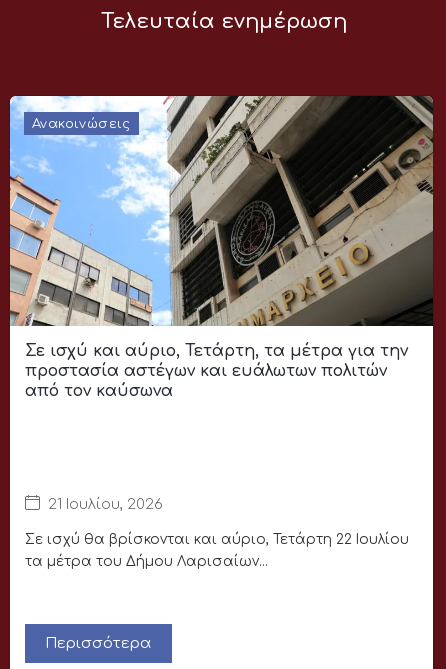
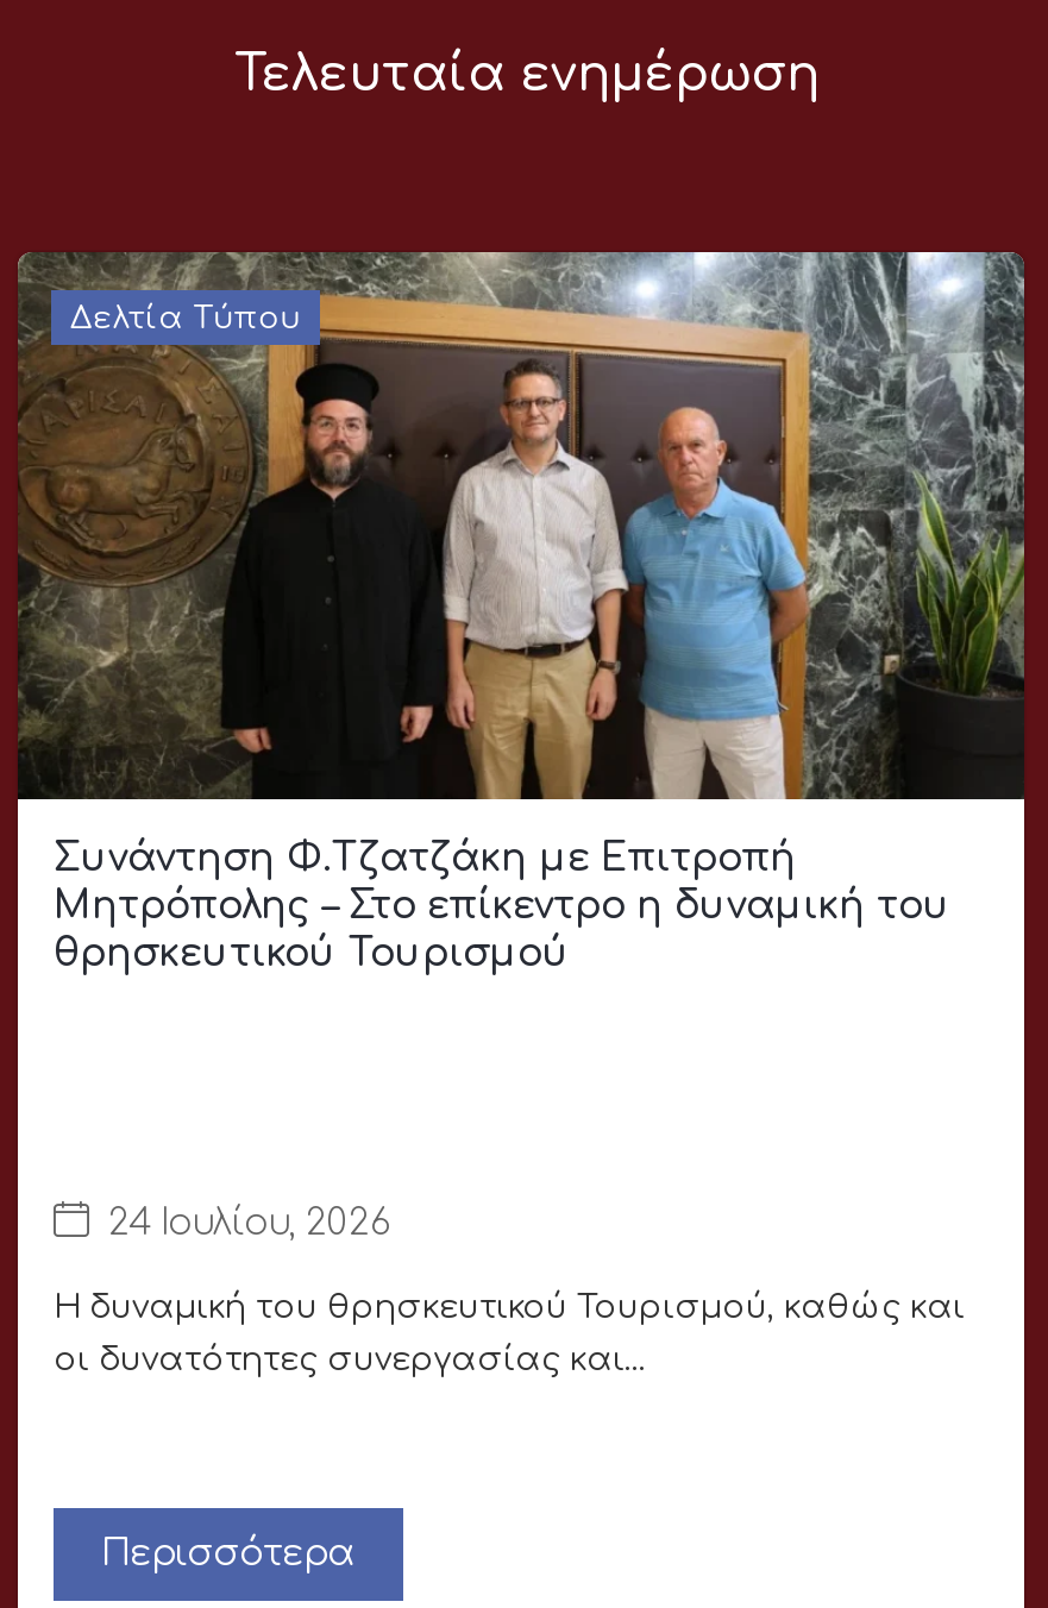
[9,95,434,327] [image] | Ανακοινώσεις -> [15,250,1027,802] [image] | Δελτία Τύπου
[25,342,408,400] Σε ισχύ και αύριο, Τετάρτη, τα μέτρα για την | προστασία αστέγων και ευάλωτων πολιτών | από τον καύσωνα -> [54,836,950,974] Συνάντηση Φ.Τζατζάκη με Επιτροπή | Μητρόπολης – Στο επίκεντρο η δυναμική του | θρησκευτικού Τουρισμού
[48,496,163,513] 21 Ιουλίου, 2026 -> [108,1203,391,1243] 24 Ιουλίου, 2026
[25,532,409,547] Σε ισχύ θα βρίσκονται και αύριο, Τετάρτη 22 Ιουλίου -> [54,1288,965,1324] Η δυναμική του θρησκευτικού Τουρισμού, καθώς και
[25,554,268,569] τα μέτρα του Δήμου Λαρισαίων... -> [54,1341,646,1376] οι δυνατότητες συνεργασίας και...

